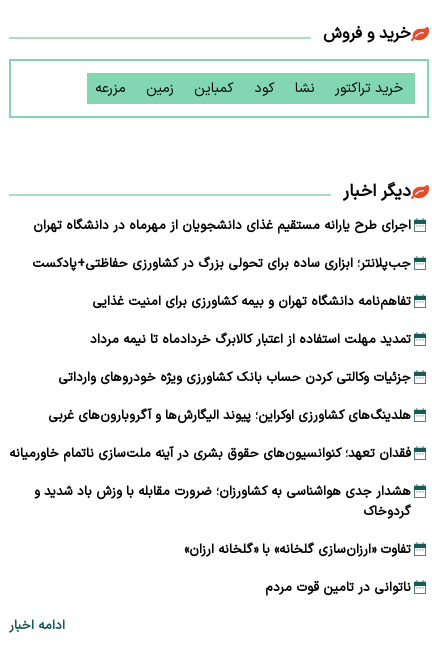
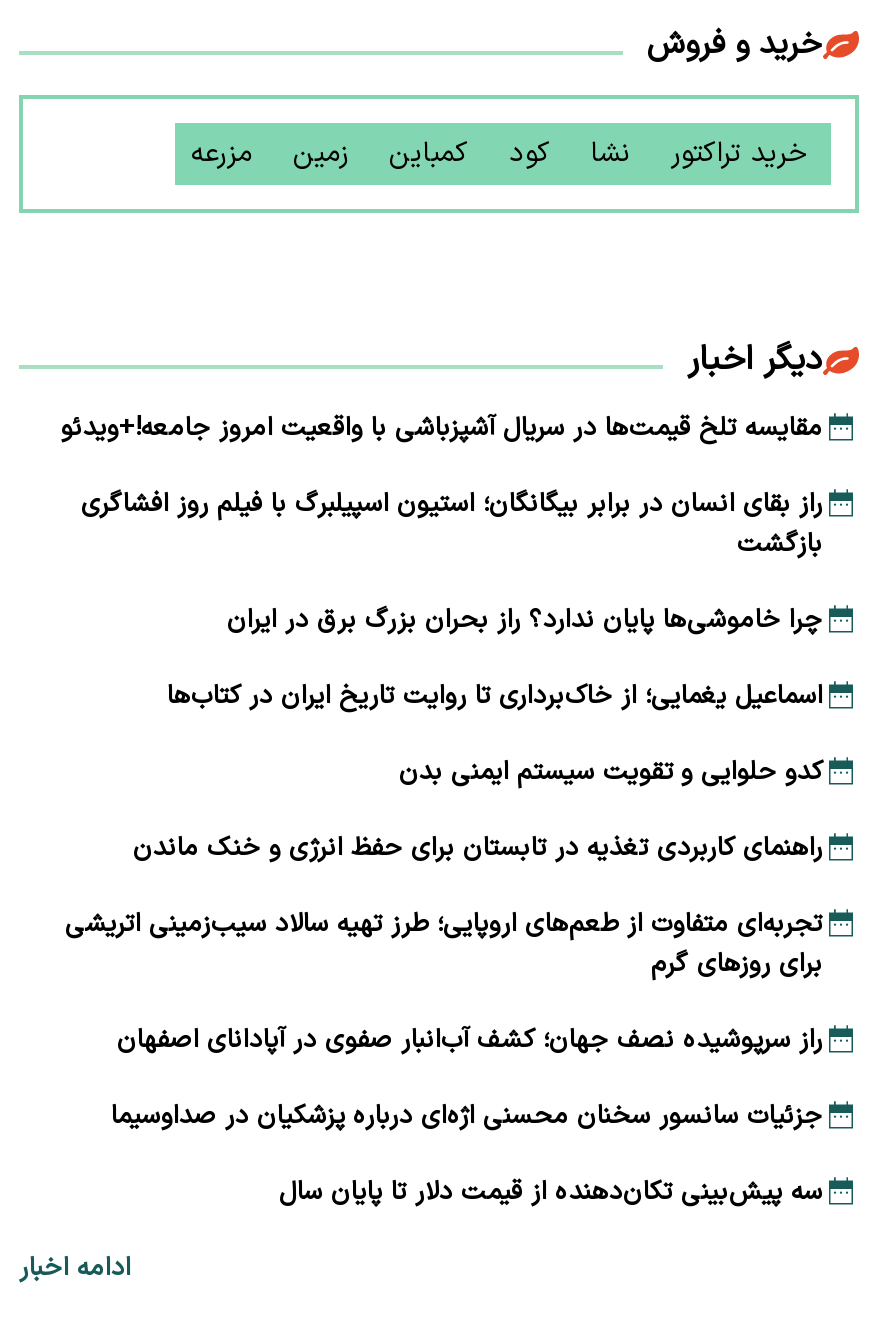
[33,216,411,236] اجرای طرح یارانه مستقیم غذای دانشجویان از مهرماه در دانشگاه تهران -> [61,409,823,449] مقایسه تلخ قیمت‌ها در سریال آشپزباشی با واقعیت امروز جامعه!+ویدئو
[32,254,411,274] جب‌‌پلانتر؛ ابزاری ساده برای تحولی بزرگ در کشاورزی حفاظتی+پادکست -> [81,485,823,565] راز بقای انسان در برابر بیگانگان؛ استیون اسپیلبرگ با فیلم روز افشاگری | بازگشت
[92,292,411,312] تفاهم‌نامه دانشگاه تهران و بیمه کشاورزی برای امنیت غذایی -> [227,601,823,641] چرا خاموشی‌ها پایان ندارد؟ راز بحران بزرگ برق در ایران
[90,330,411,350] تمدید مهلت استفاده از اعتبار کالابرگ خردادماه تا نیمه مرداد -> [167,677,823,717] اسماعیل یغمایی؛ از خاک‌برداری تا روایت تاریخ ایران در کتاب‌ها
[58,368,411,388] جزئیات وکالتی کردن حساب بانک کشاورزی ویژه خودروهای وارداتی -> [399,753,823,793] کدو حلوایی و تقویت سیستم ایمنی بدن
[48,406,411,426] هلدینگ‌های کشاورزی اوکراین؛ پیوند الیگارش‌ها و آگروبارون‌های غربی -> [133,829,823,869] راهنمای کاربردی تغذیه در تابستان برای حفظ انرژی و خنک ماندن
[9,444,411,464] فقدان تعهد؛ کنوانسیون‌های حقوق بشری در آینه ملت‌سازی ناتمام خاورمیانه -> [65,905,823,985] تجربه‌ای متفاوت از طعم‌های اروپایی؛ طرز تهیه سالاد سیب‌زمینی اتریشی | برای روزهای گرم
[34,482,411,522] هشدار جدی هواشناسی به کشاورزان؛ ضرورت مقابله با وزش باد شدید و | گردوخاک -> [117,1021,823,1061] راز سرپوشیده نصف جهان؛ کشف آب‌انبار صفوی در آپادانای اصفهان
[184,540,411,560] تفاوت «ارزان‌سازی گلخانه» با «گلخانه ارزان» -> [111,1097,823,1137] جزئیات سانسور سخنان محسنی اژه‌ای درباره پزشکیان در صداوسیما
[265,578,411,598] ناتوانی در تامین قوت مردم -> [279,1173,823,1213] سه پیش‌بینی تکان‌دهنده از قیمت دلار تا پایان سال

